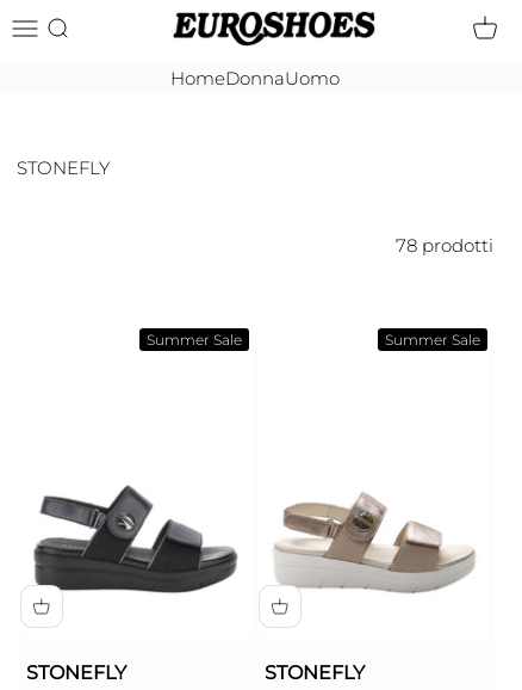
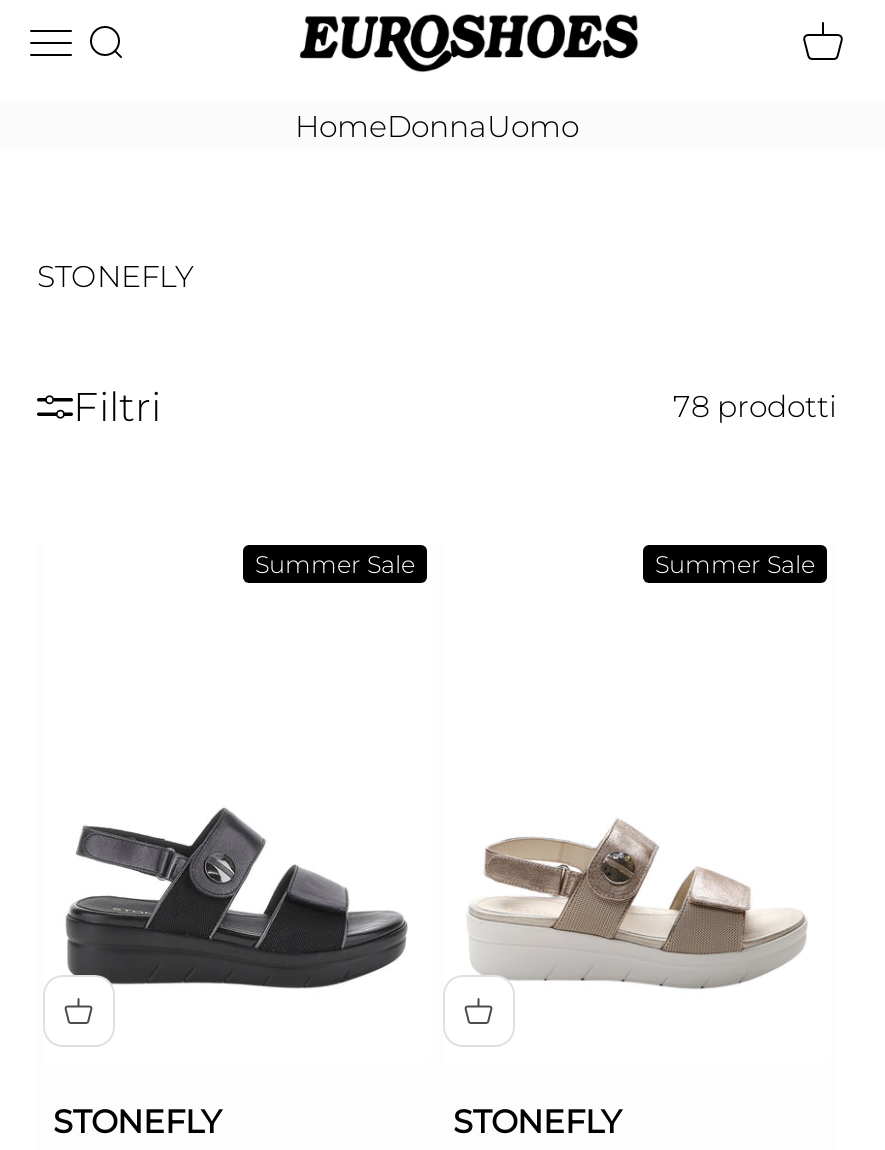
none -> [73,383,161,431] Filtri

